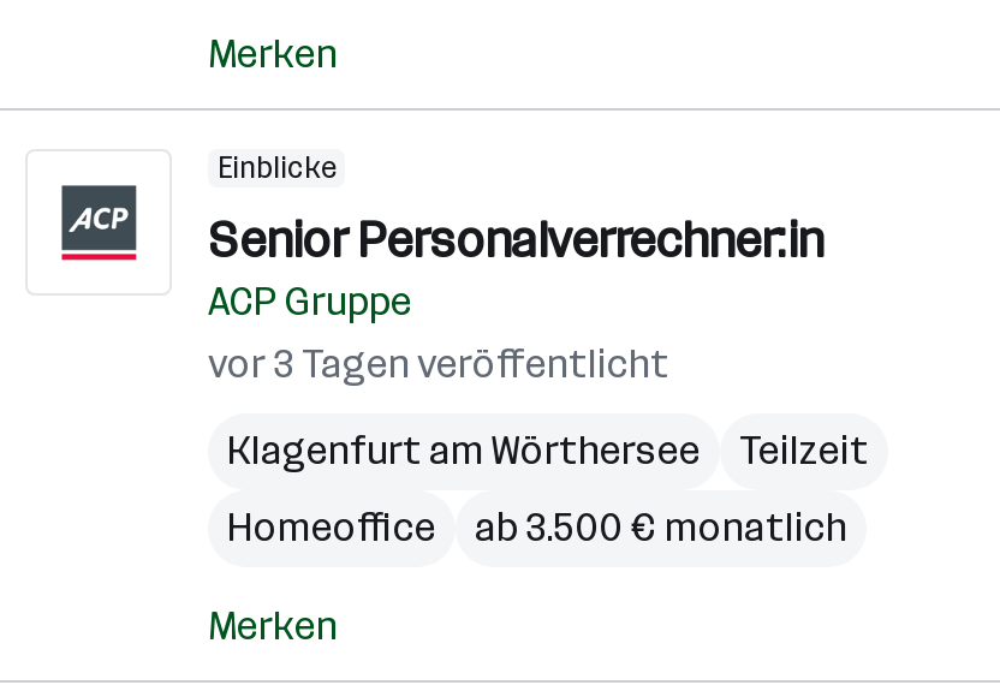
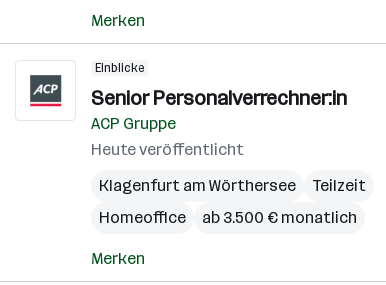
[208,341,669,387] vor 3 Tagen veröffentlicht -> [91,140,244,159] Heute veröffentlicht

